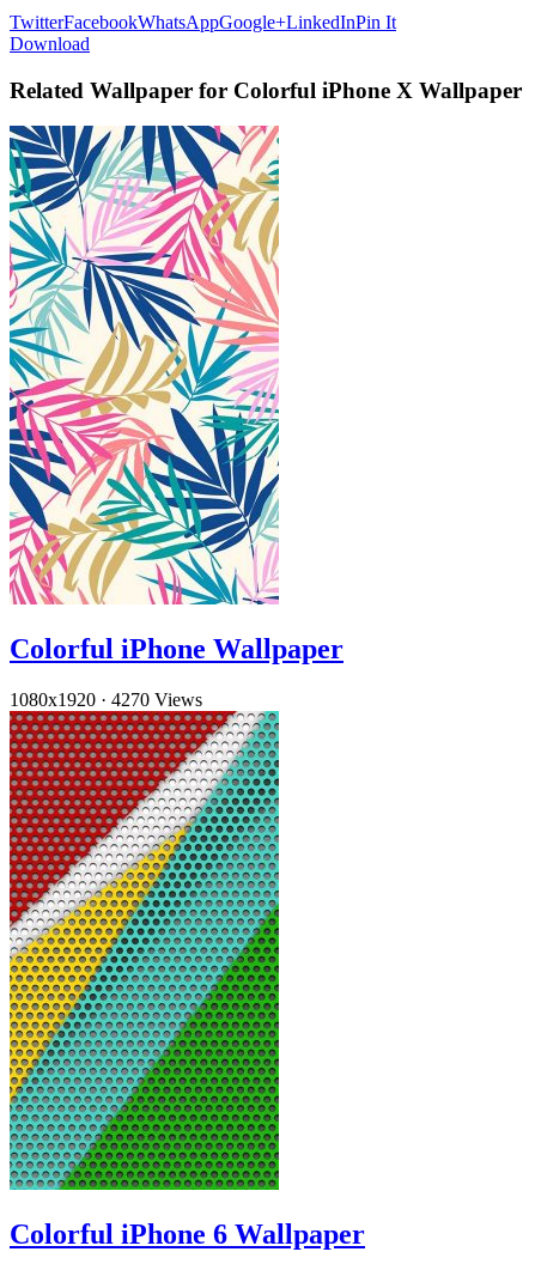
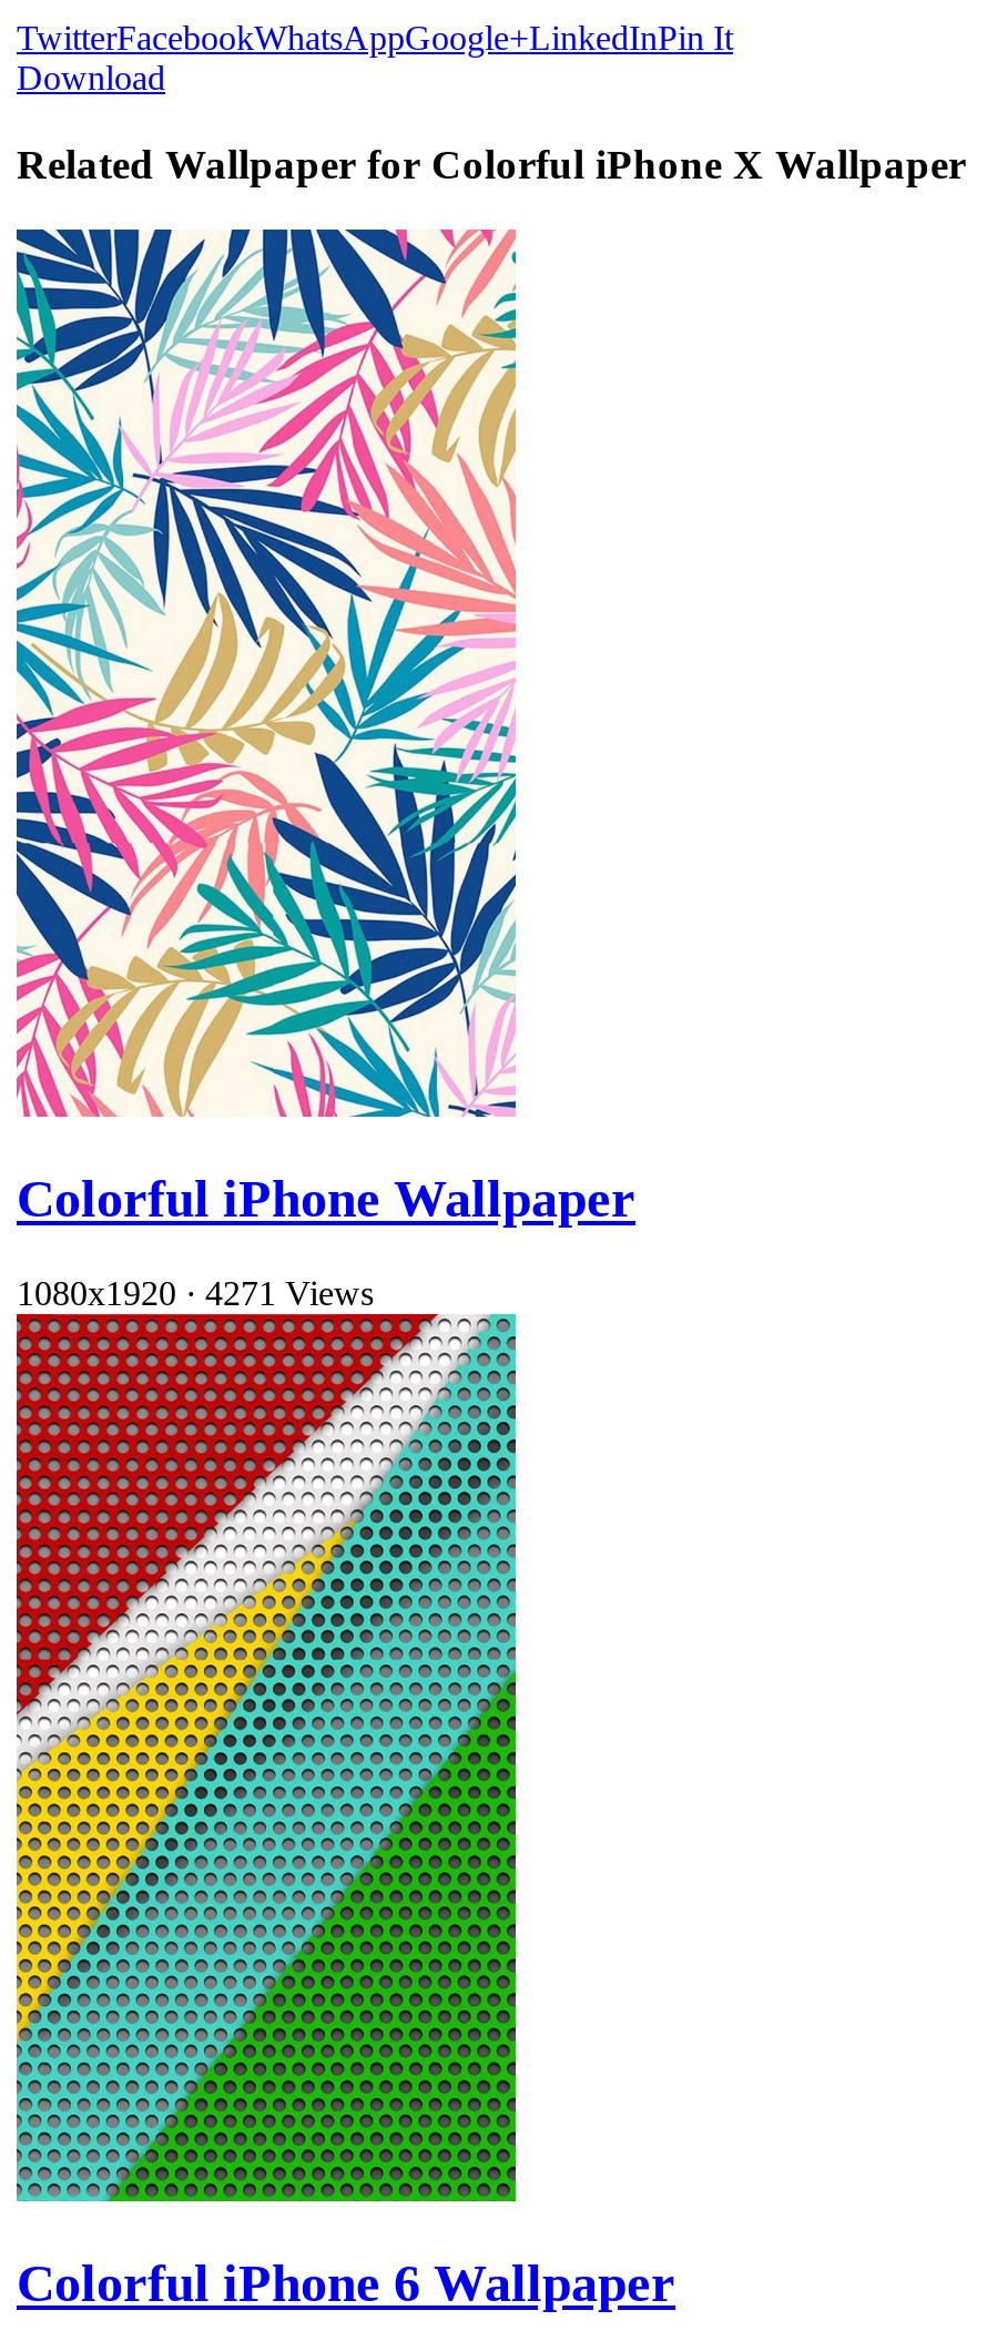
[10,690,202,710] 1080x1920 · 4270 Views -> [17,1274,374,1312] 1080x1920 · 4271 Views

